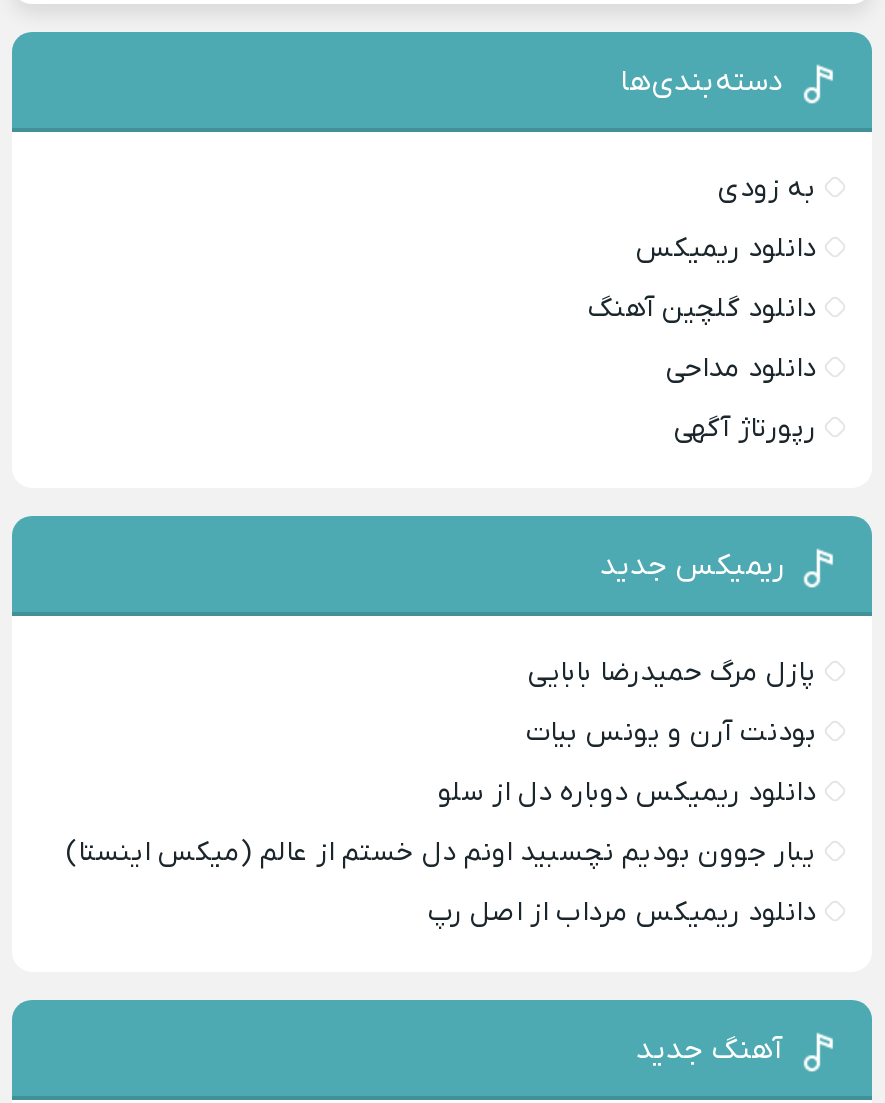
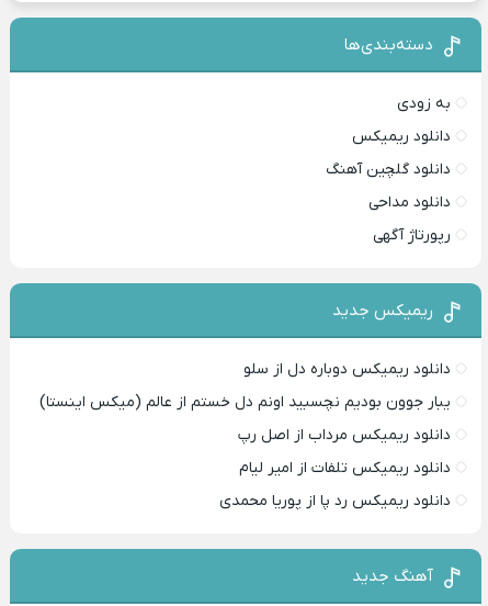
[526,654,816,752] پازل مرگ حمیدرضا بابایی | بودنت آرن و یونس بیات -> none
moved [66,774,816,932] -> [39,359,451,446]: دانلود ریمیکس دوباره دل از سلو | یبار جوون بودیم نچسبید اونم دل خستم از عالم (میکس اینستا) | دانلود ریمیکس مرداب از اصل رپ
none -> [219,458,451,511] دانلود ریمیکس تلفات از امیر لیام | دانلود ریمیکس رد پا از پوریا محمدی

